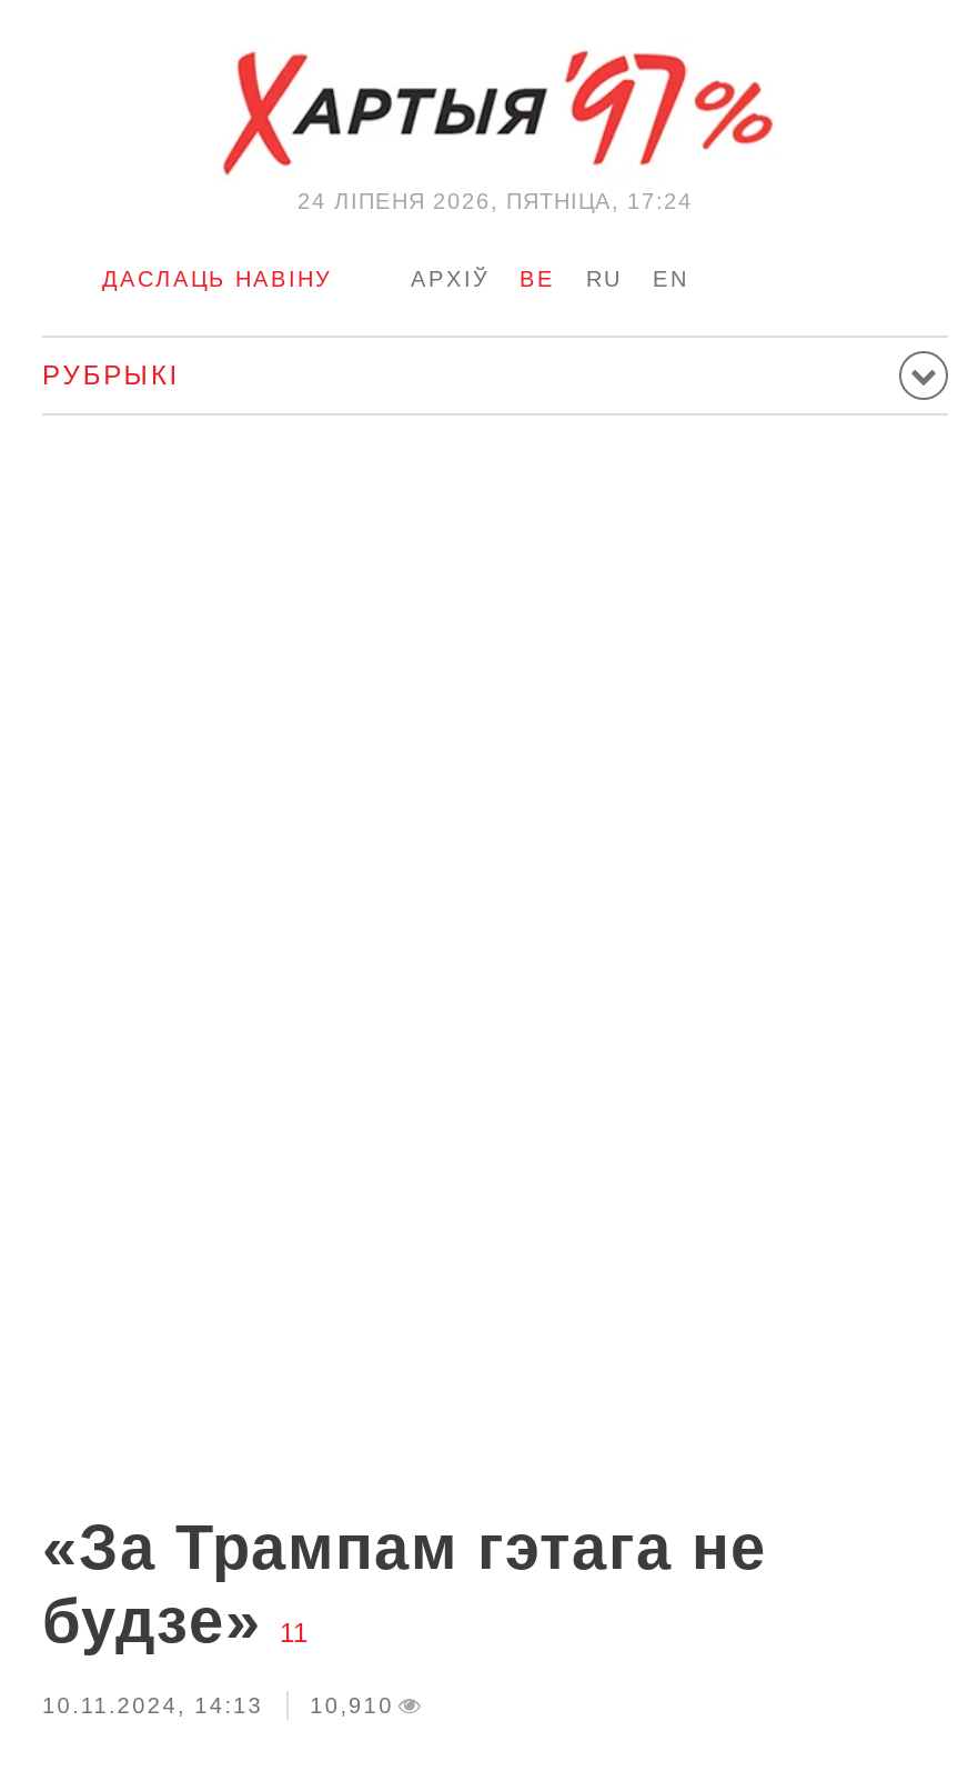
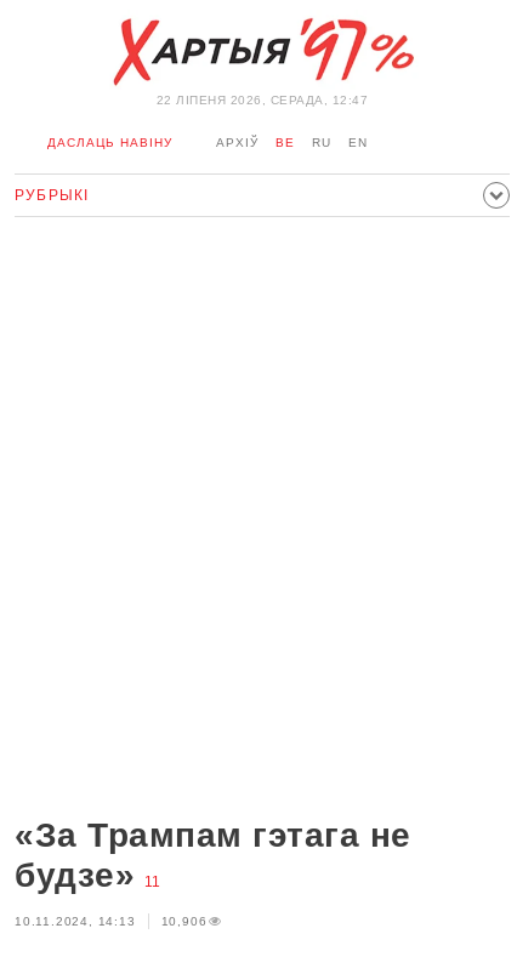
[298,189,693,213] 24 ЛIПЕНЯ 2026, ПЯТНІЦА, 17:24 -> [156,93,368,107] 22 ЛIПЕНЯ 2026, СЕРАДА, 12:47
[42,1693,394,1718] 10.11.2024, 14:13 10,910 -> [15,915,207,928] 10.11.2024, 14:13 10,906

